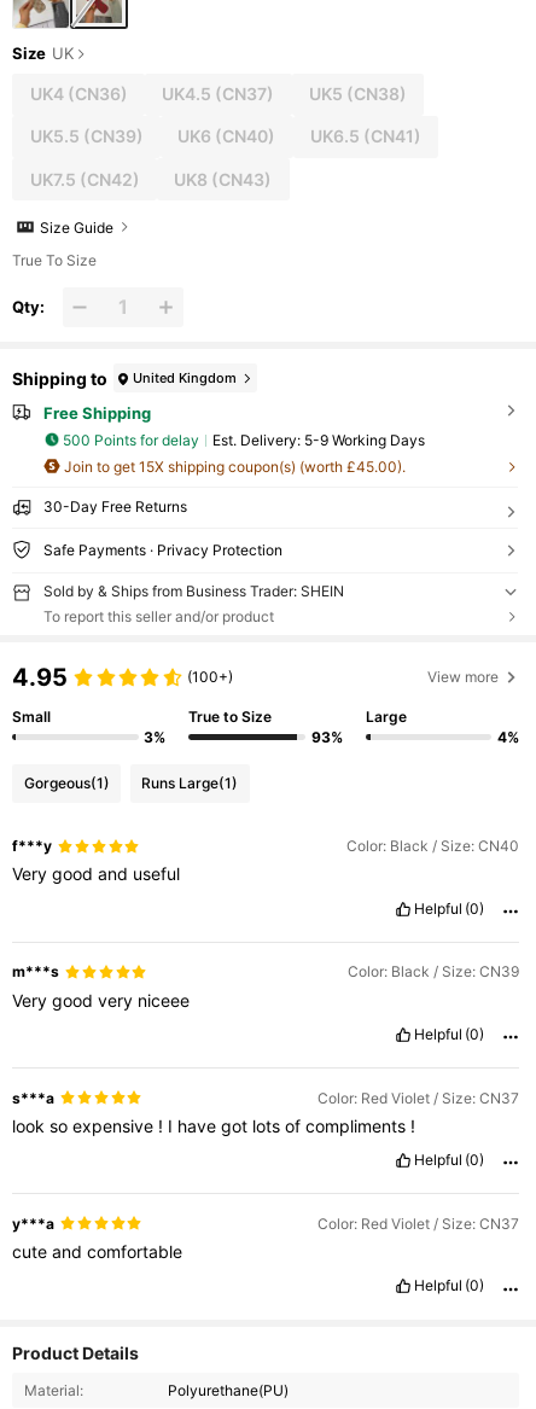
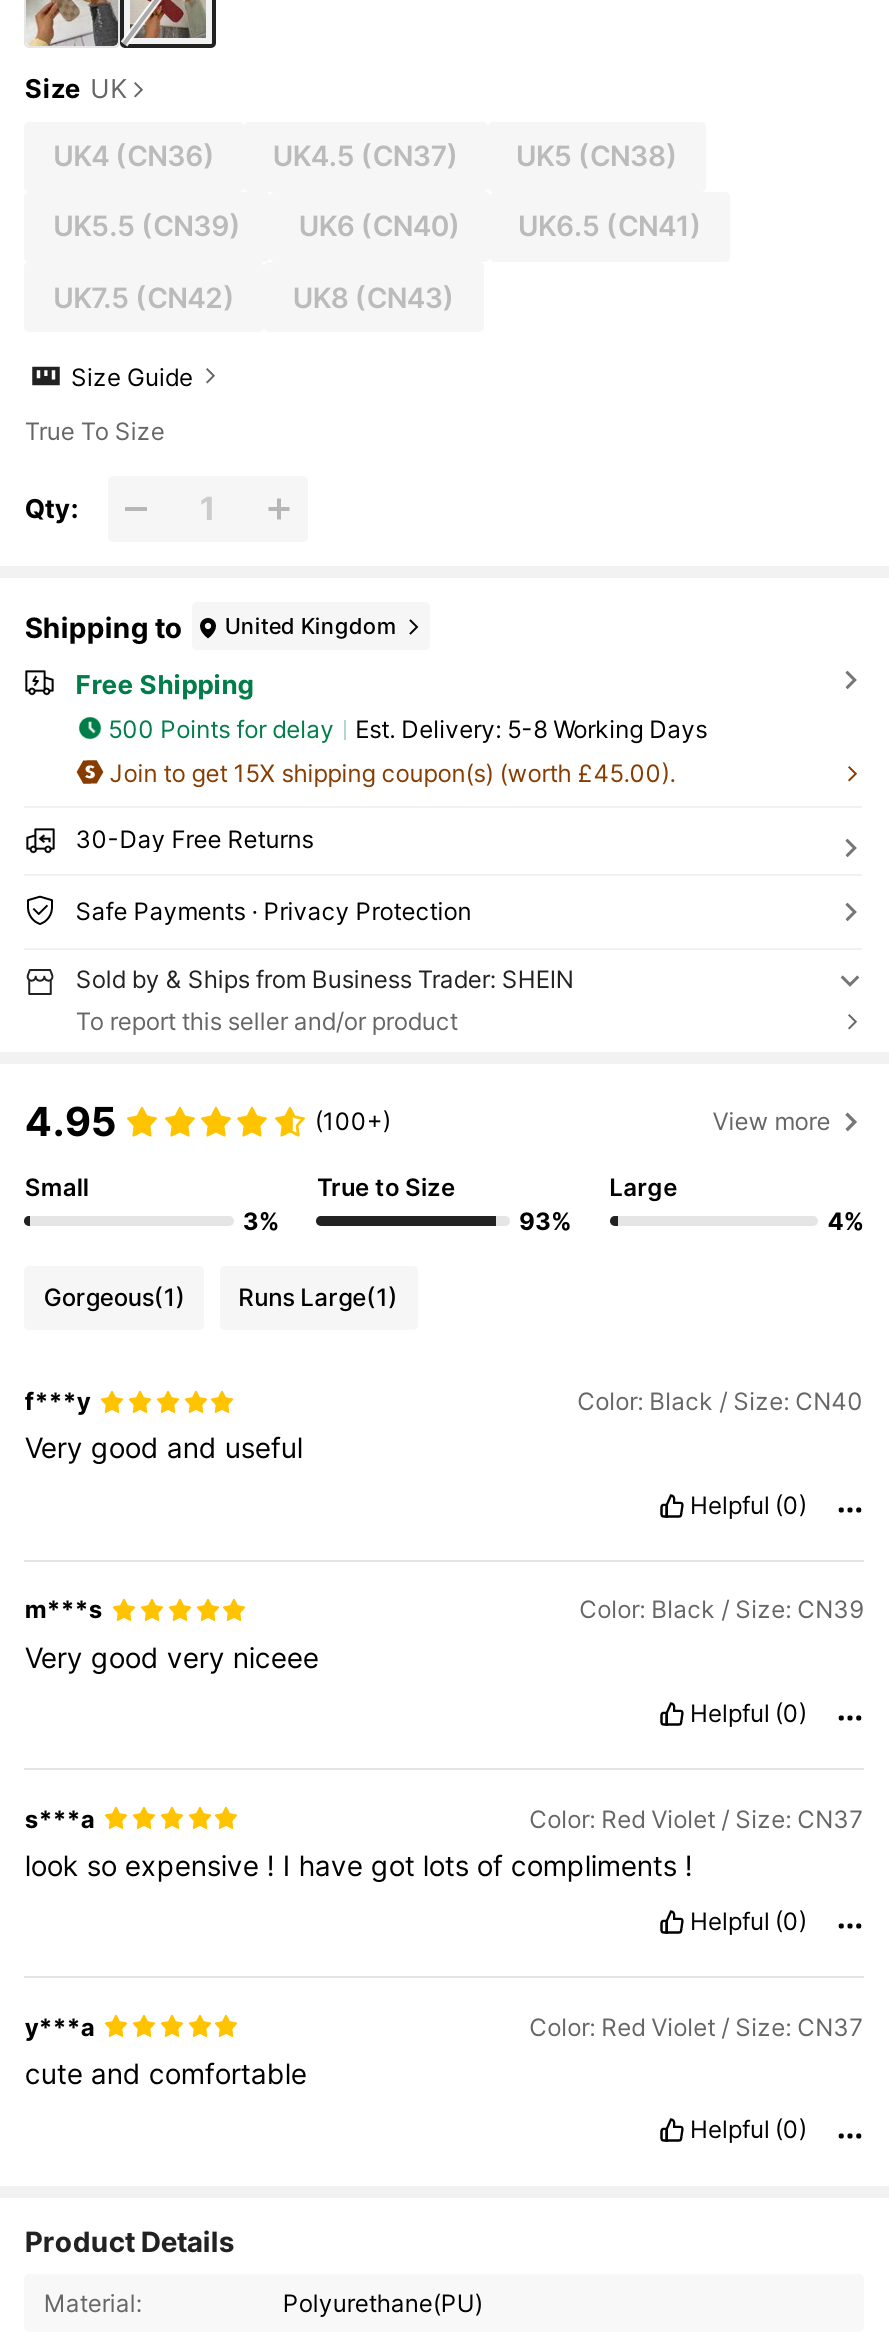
[212,431,424,449] Est. Delivery: 5-9 Working Days -> [355,714,707,744] Est. Delivery: 5-8 Working Days

